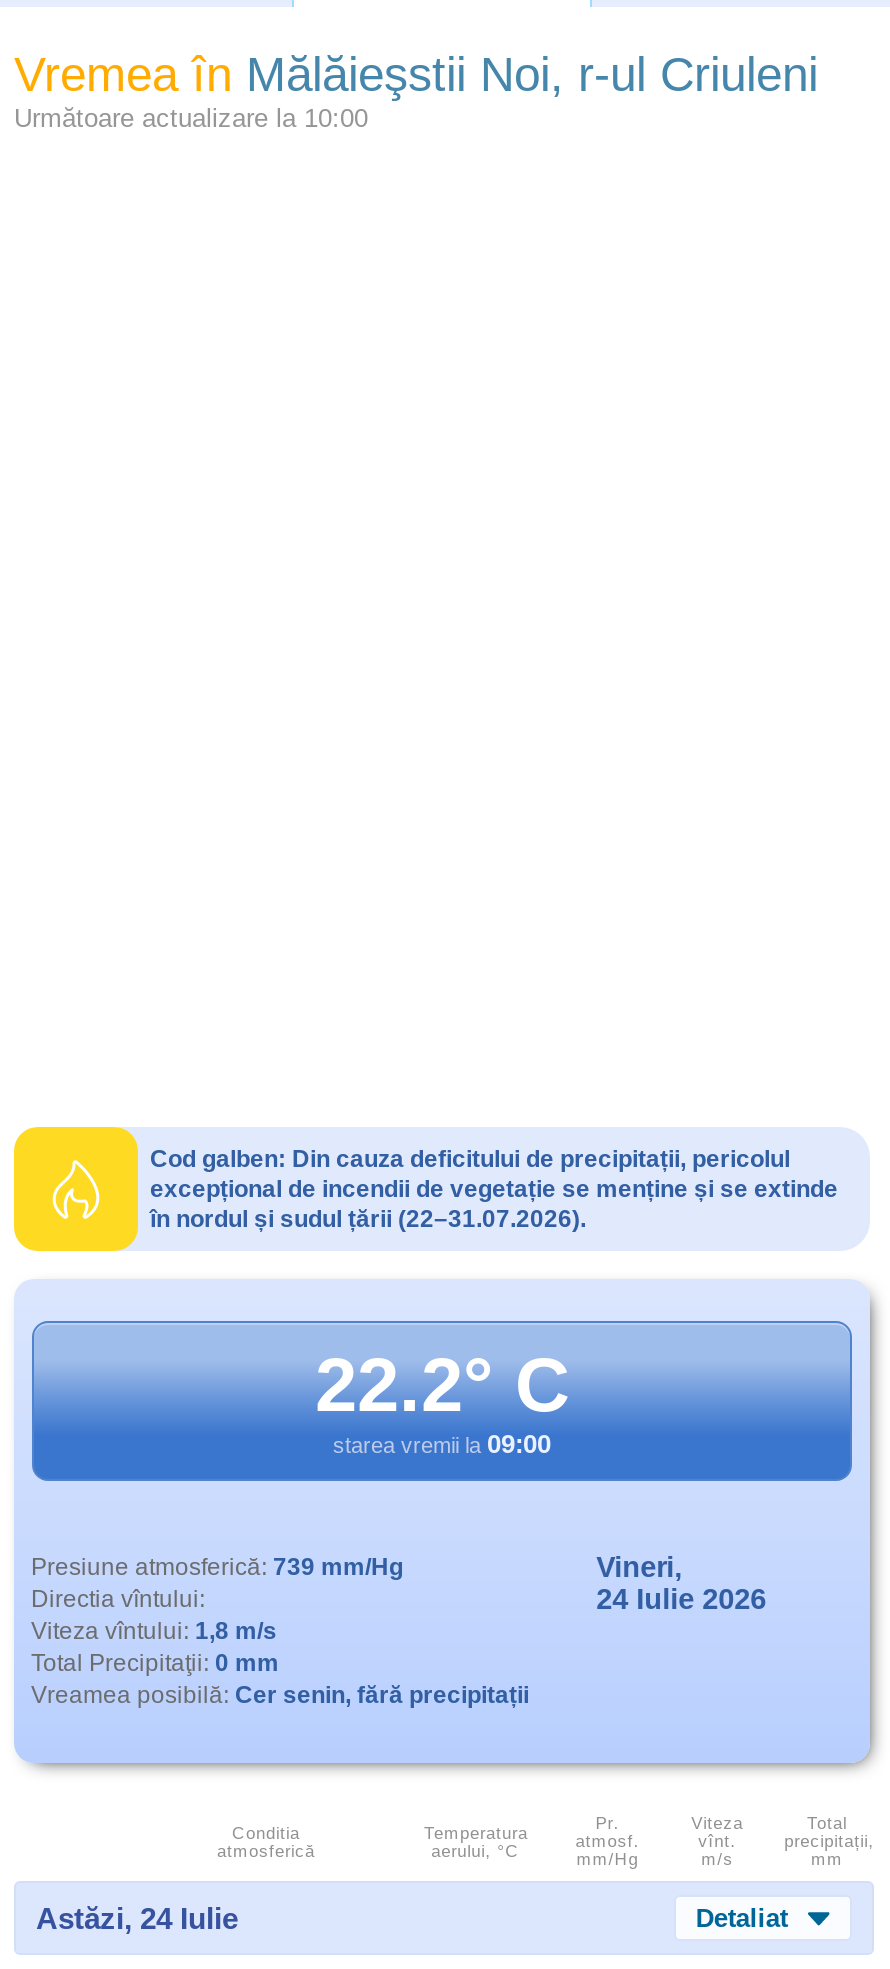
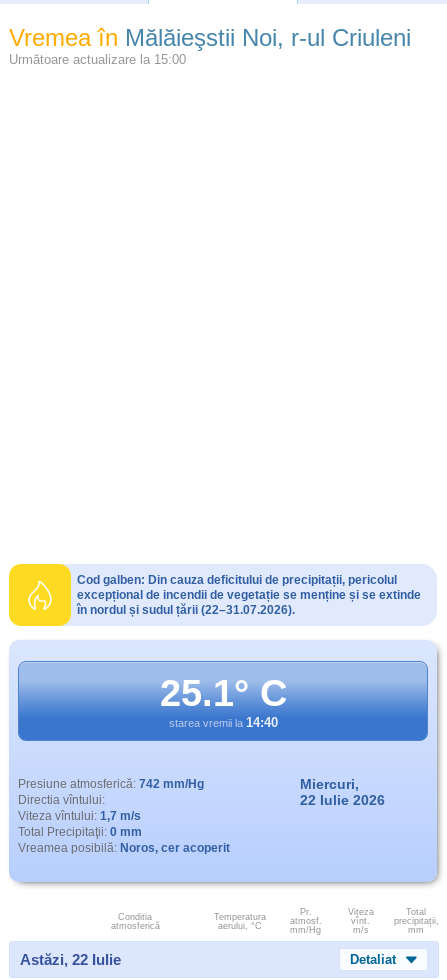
[14,103,368,133] Următoare actualizare la 10:00 -> [9,52,186,67] Următoare actualizare la 15:00
[315,1344,569,1428] 22.2° C -> [159,672,286,714] 25.1° C
[333,1430,551,1460] starea vremii la 09:00 -> [168,715,277,730] starea vremii la 14:40
[31,1552,403,1580] Presiune atmosferică: 739 mm/Hg -> [17,777,203,791] Presiune atmosferică: 742 mm/Hg
[596,1550,766,1614] Vineri, | 24 Iulie 2026 -> [300,776,385,808] Miercuri, | 22 Iulie 2026
[31,1616,277,1644] Viteza vîntului: 1,8 m/s -> [17,809,140,823] Viteza vîntului: 1,7 m/s
[31,1680,529,1708] Vreamea posibilă: Cer senin, fără precipitații -> [17,841,229,855] Vreamea posibilă: Noros, cer acoperit
[36,1902,238,1936] Astăzi, 24 Iulie -> [20,951,121,968] Astăzi, 22 Iulie

